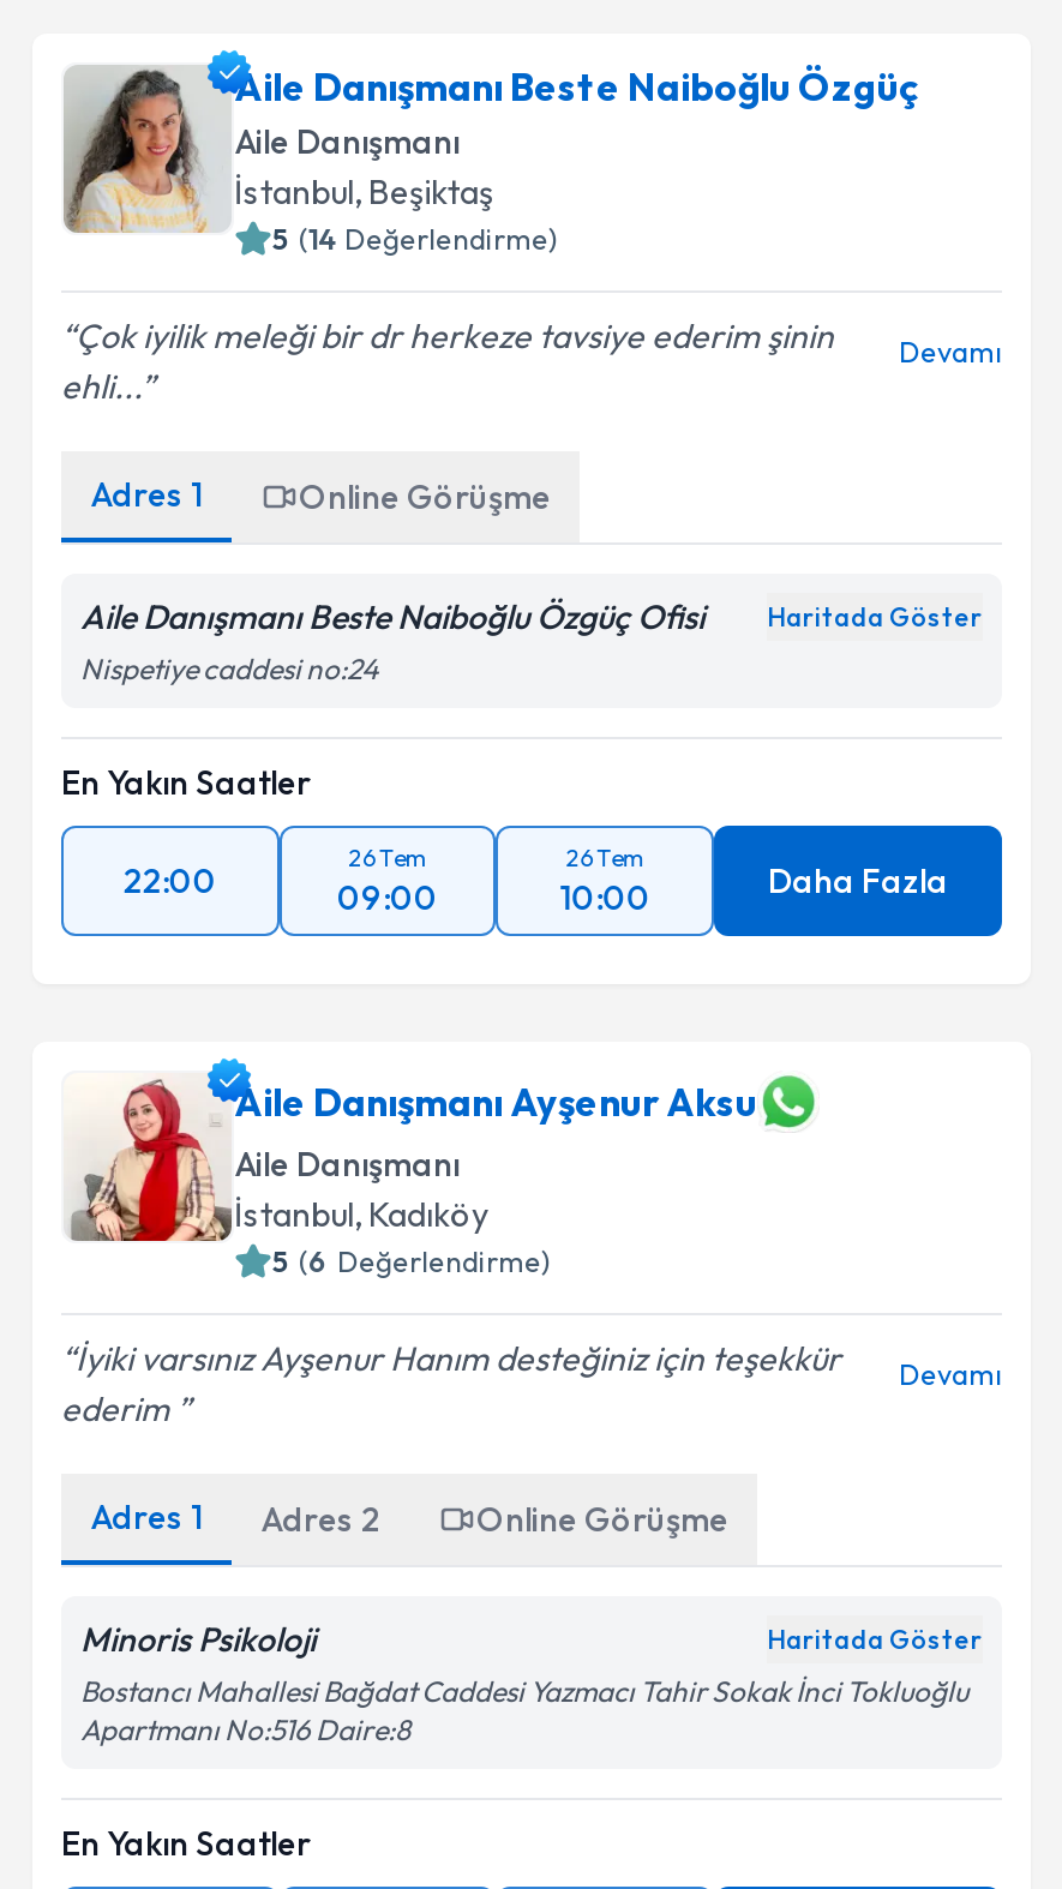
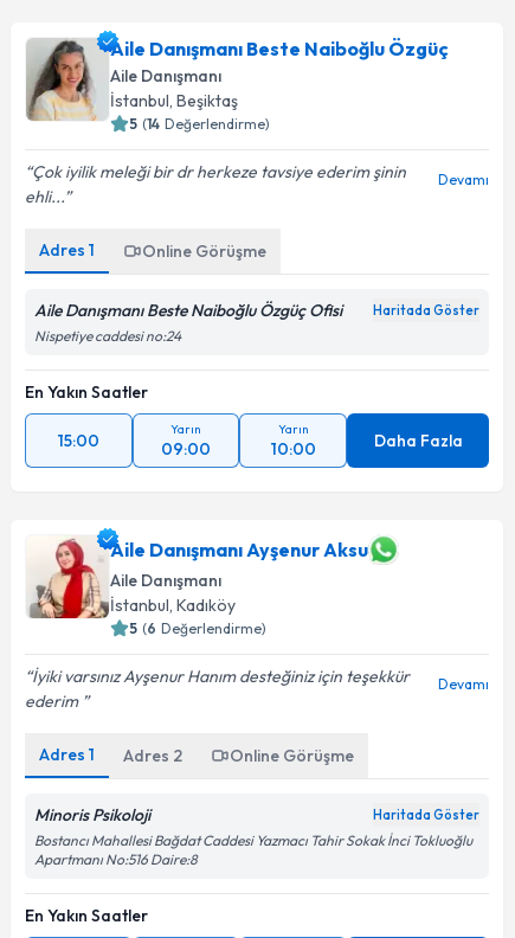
[348,842,427,874] 26 Tem -> [170,422,201,437] Yarın
[566,842,645,874] 26 Tem -> [278,422,309,437] Yarın
[123,859,217,902] 22:00 -> [58,430,99,451] 15:00

